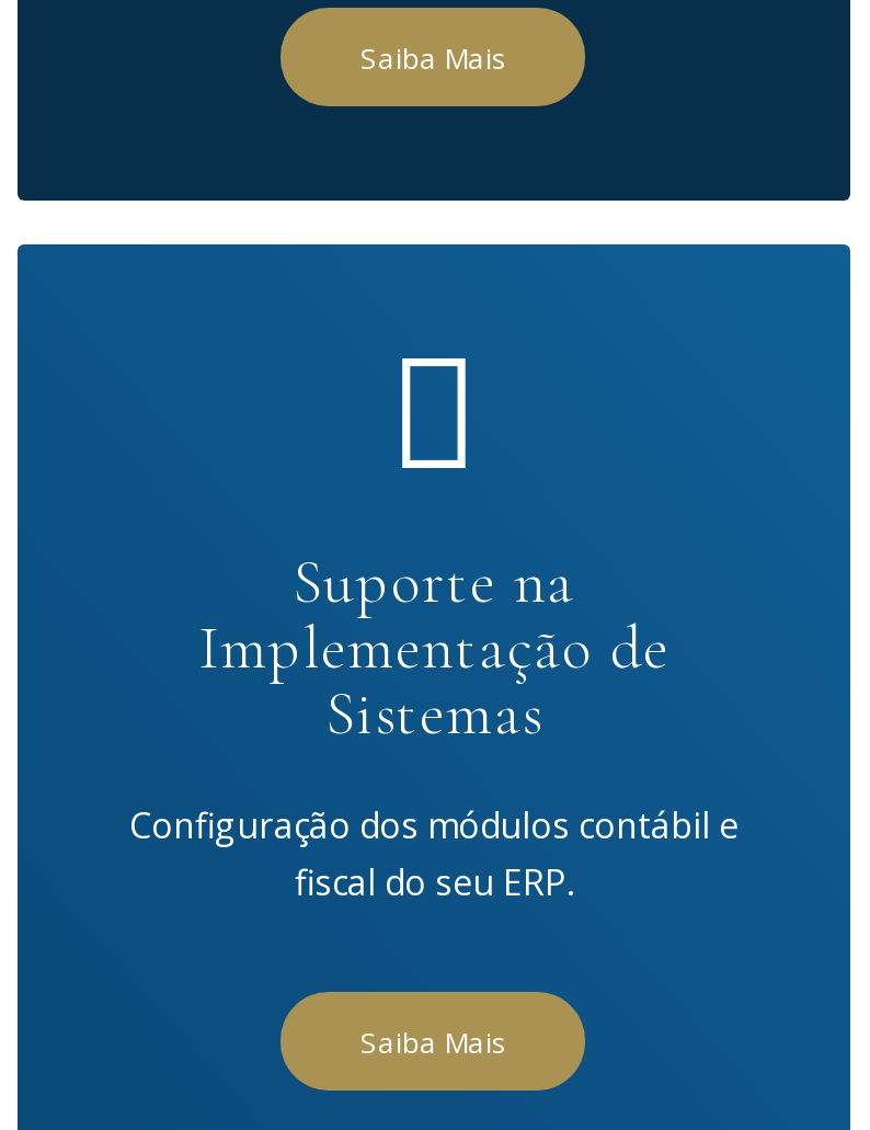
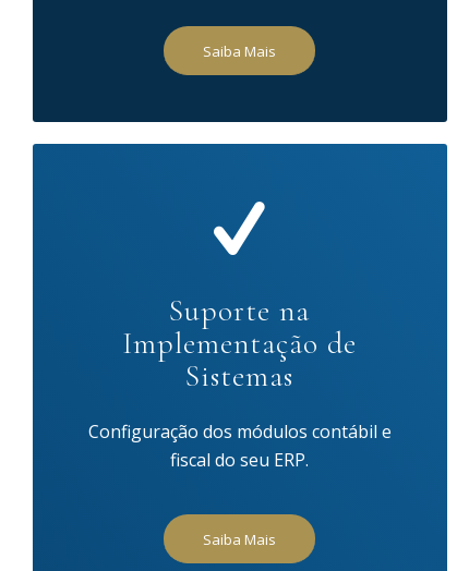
[381,356,484,470] [image] -> [213,201,266,255] [image]

